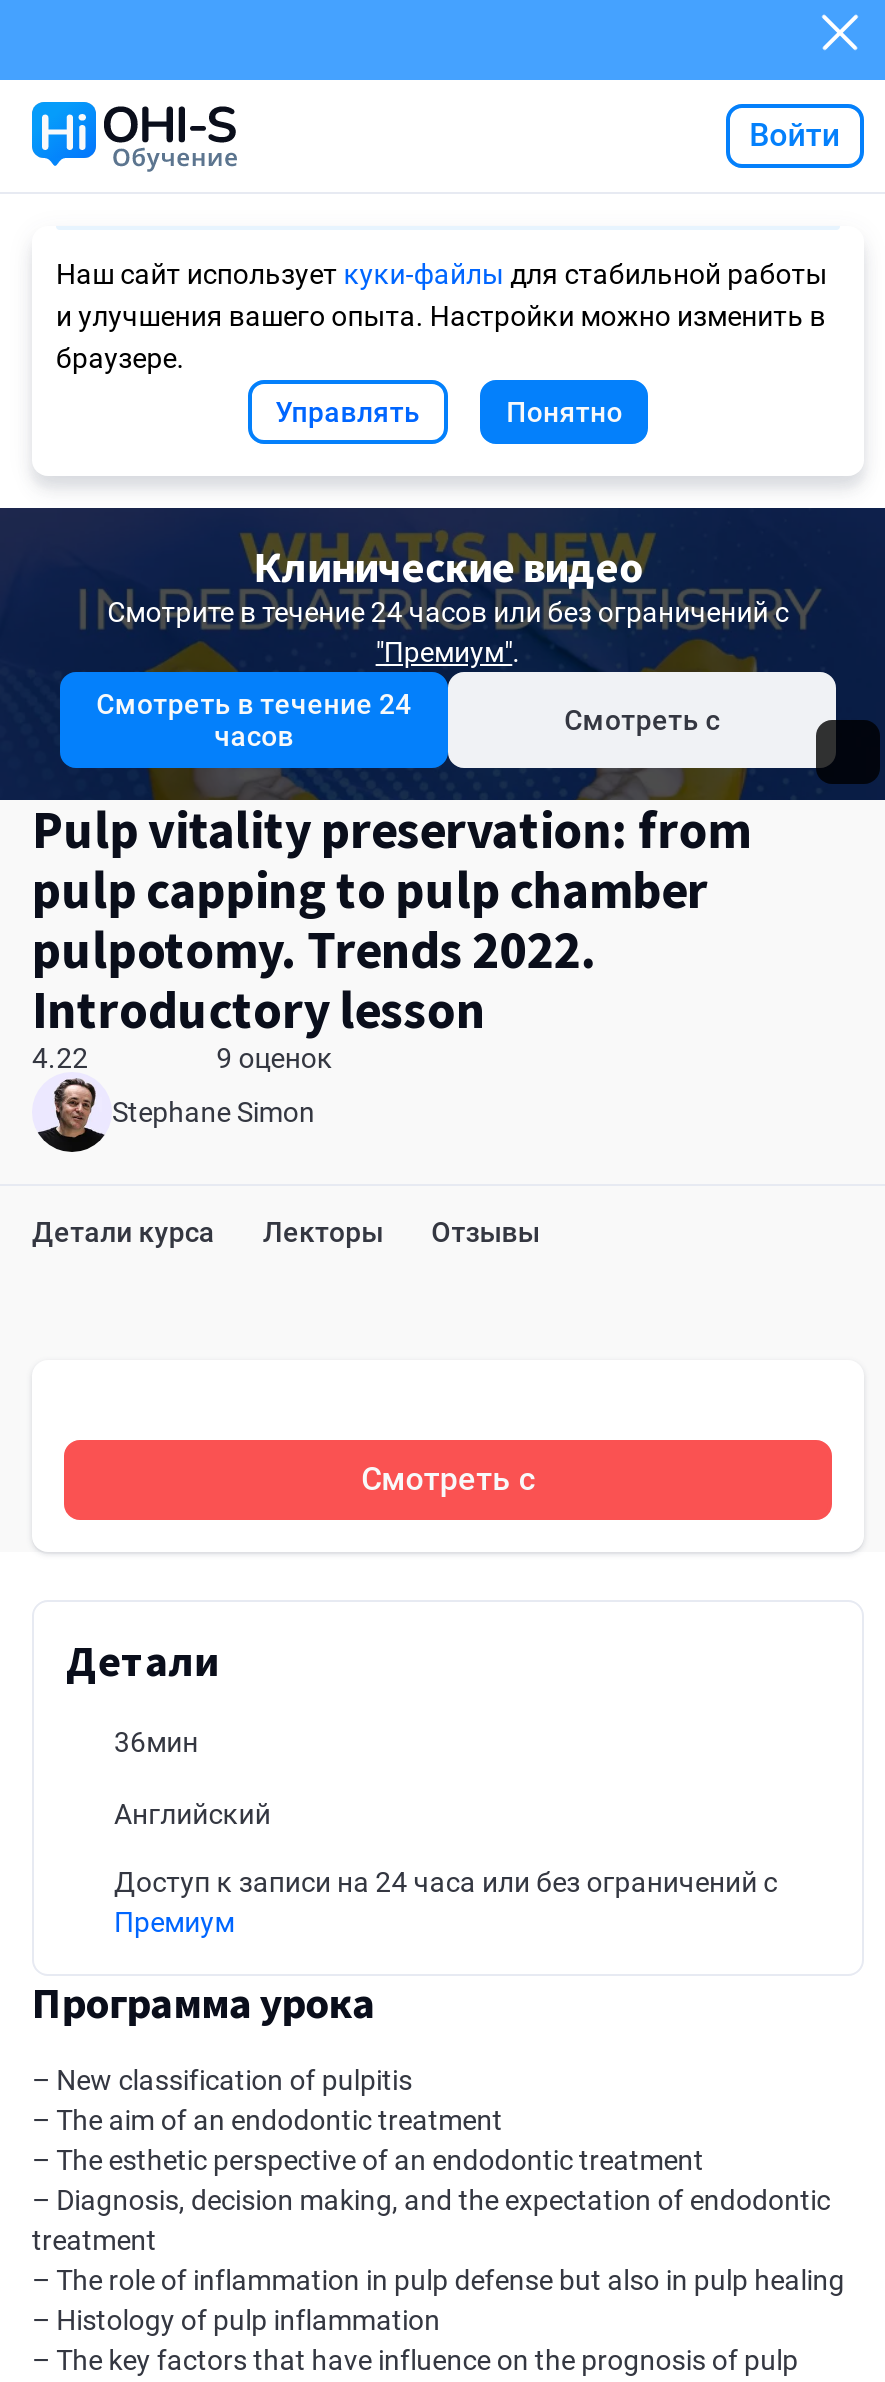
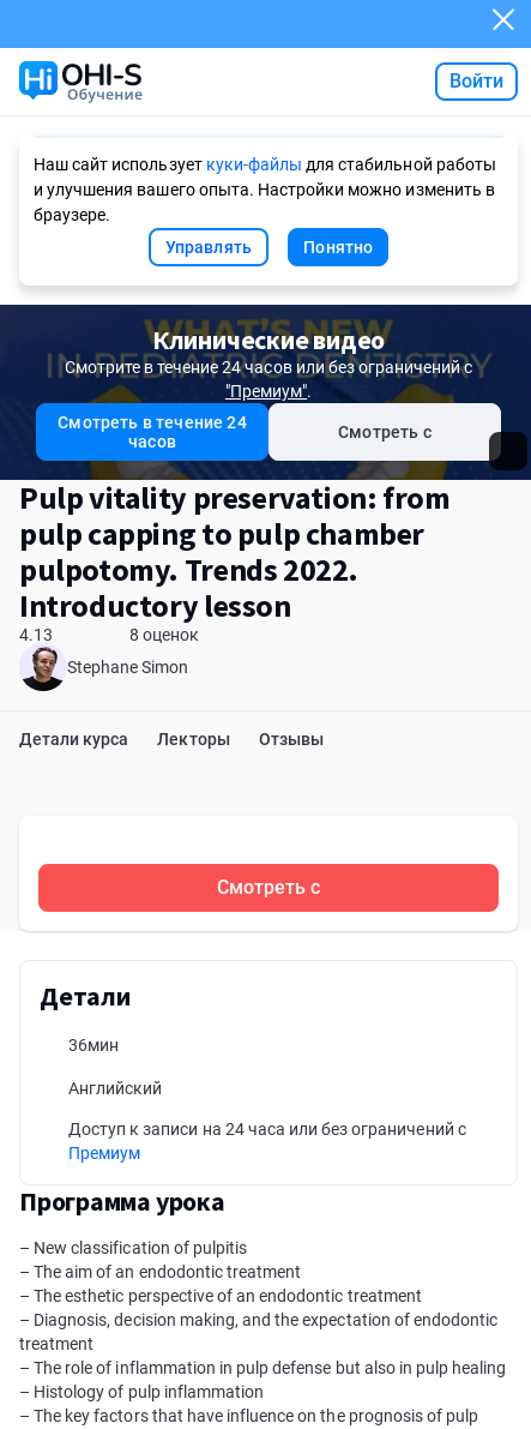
[32,1042,88,1074] 4.22 -> [19,625,53,644] 4.13
[216,1042,333,1074] 9 оценок -> [130,625,199,644] 8 оценок

